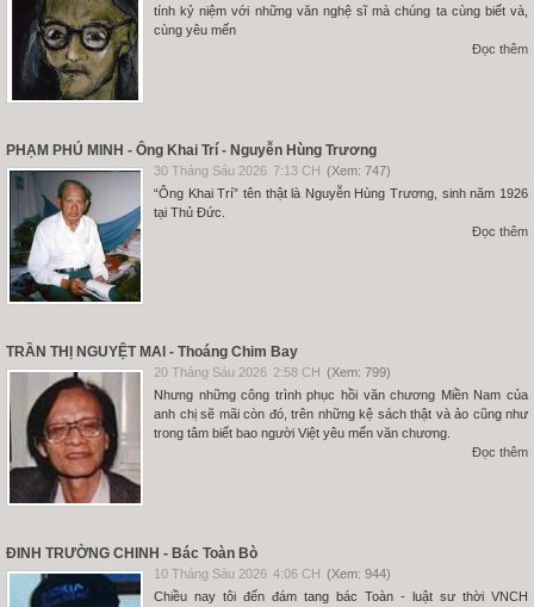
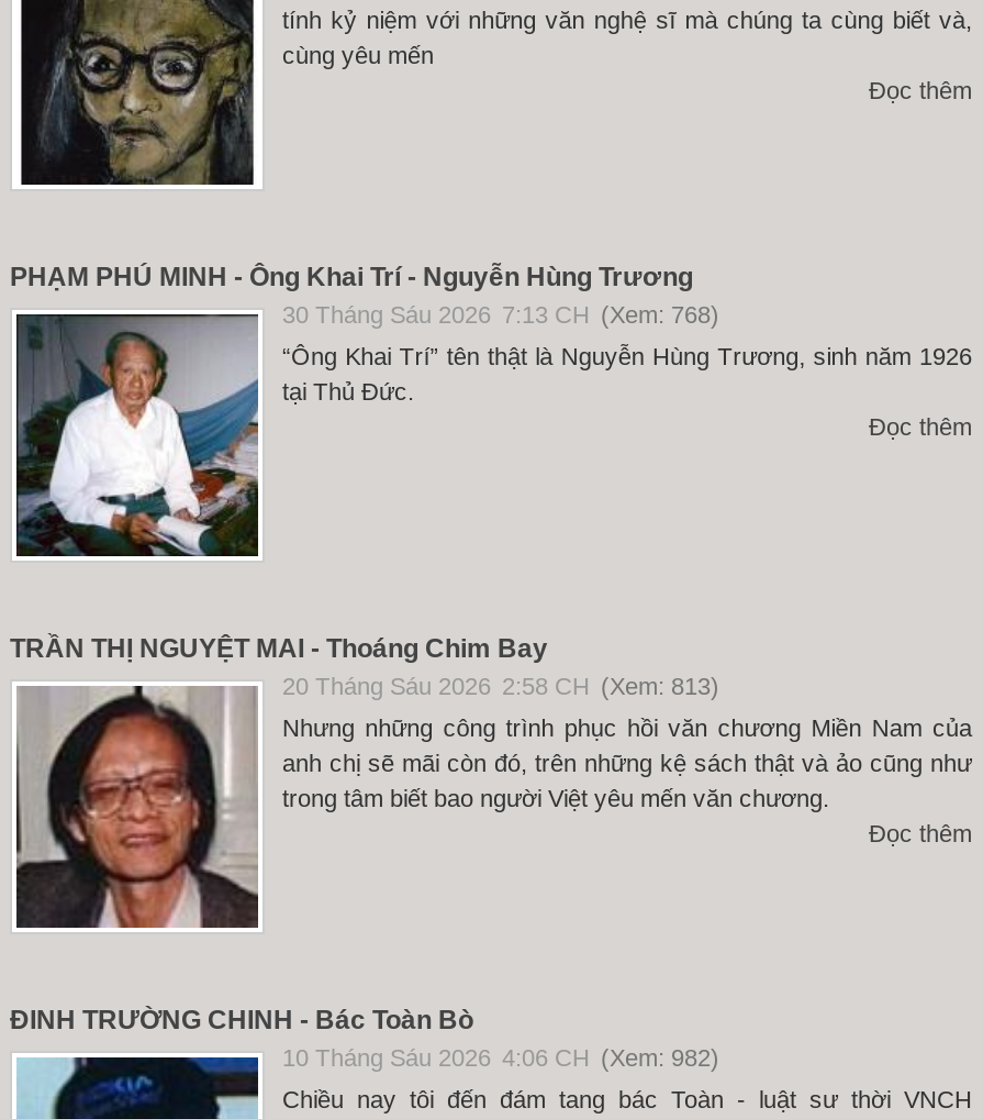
[154,163,391,178] 30 Tháng Sáu 2026 7:13 CH (Xem: 747) -> [282,301,719,327] 30 Tháng Sáu 2026 7:13 CH (Xem: 768)
[154,365,391,379] 20 Tháng Sáu 2026 2:58 CH (Xem: 799) -> [282,672,719,699] 20 Tháng Sáu 2026 2:58 CH (Xem: 813)
[154,566,391,581] 10 Tháng Sáu 2026 4:06 CH (Xem: 944) -> [282,1044,719,1070] 10 Tháng Sáu 2026 4:06 CH (Xem: 982)

